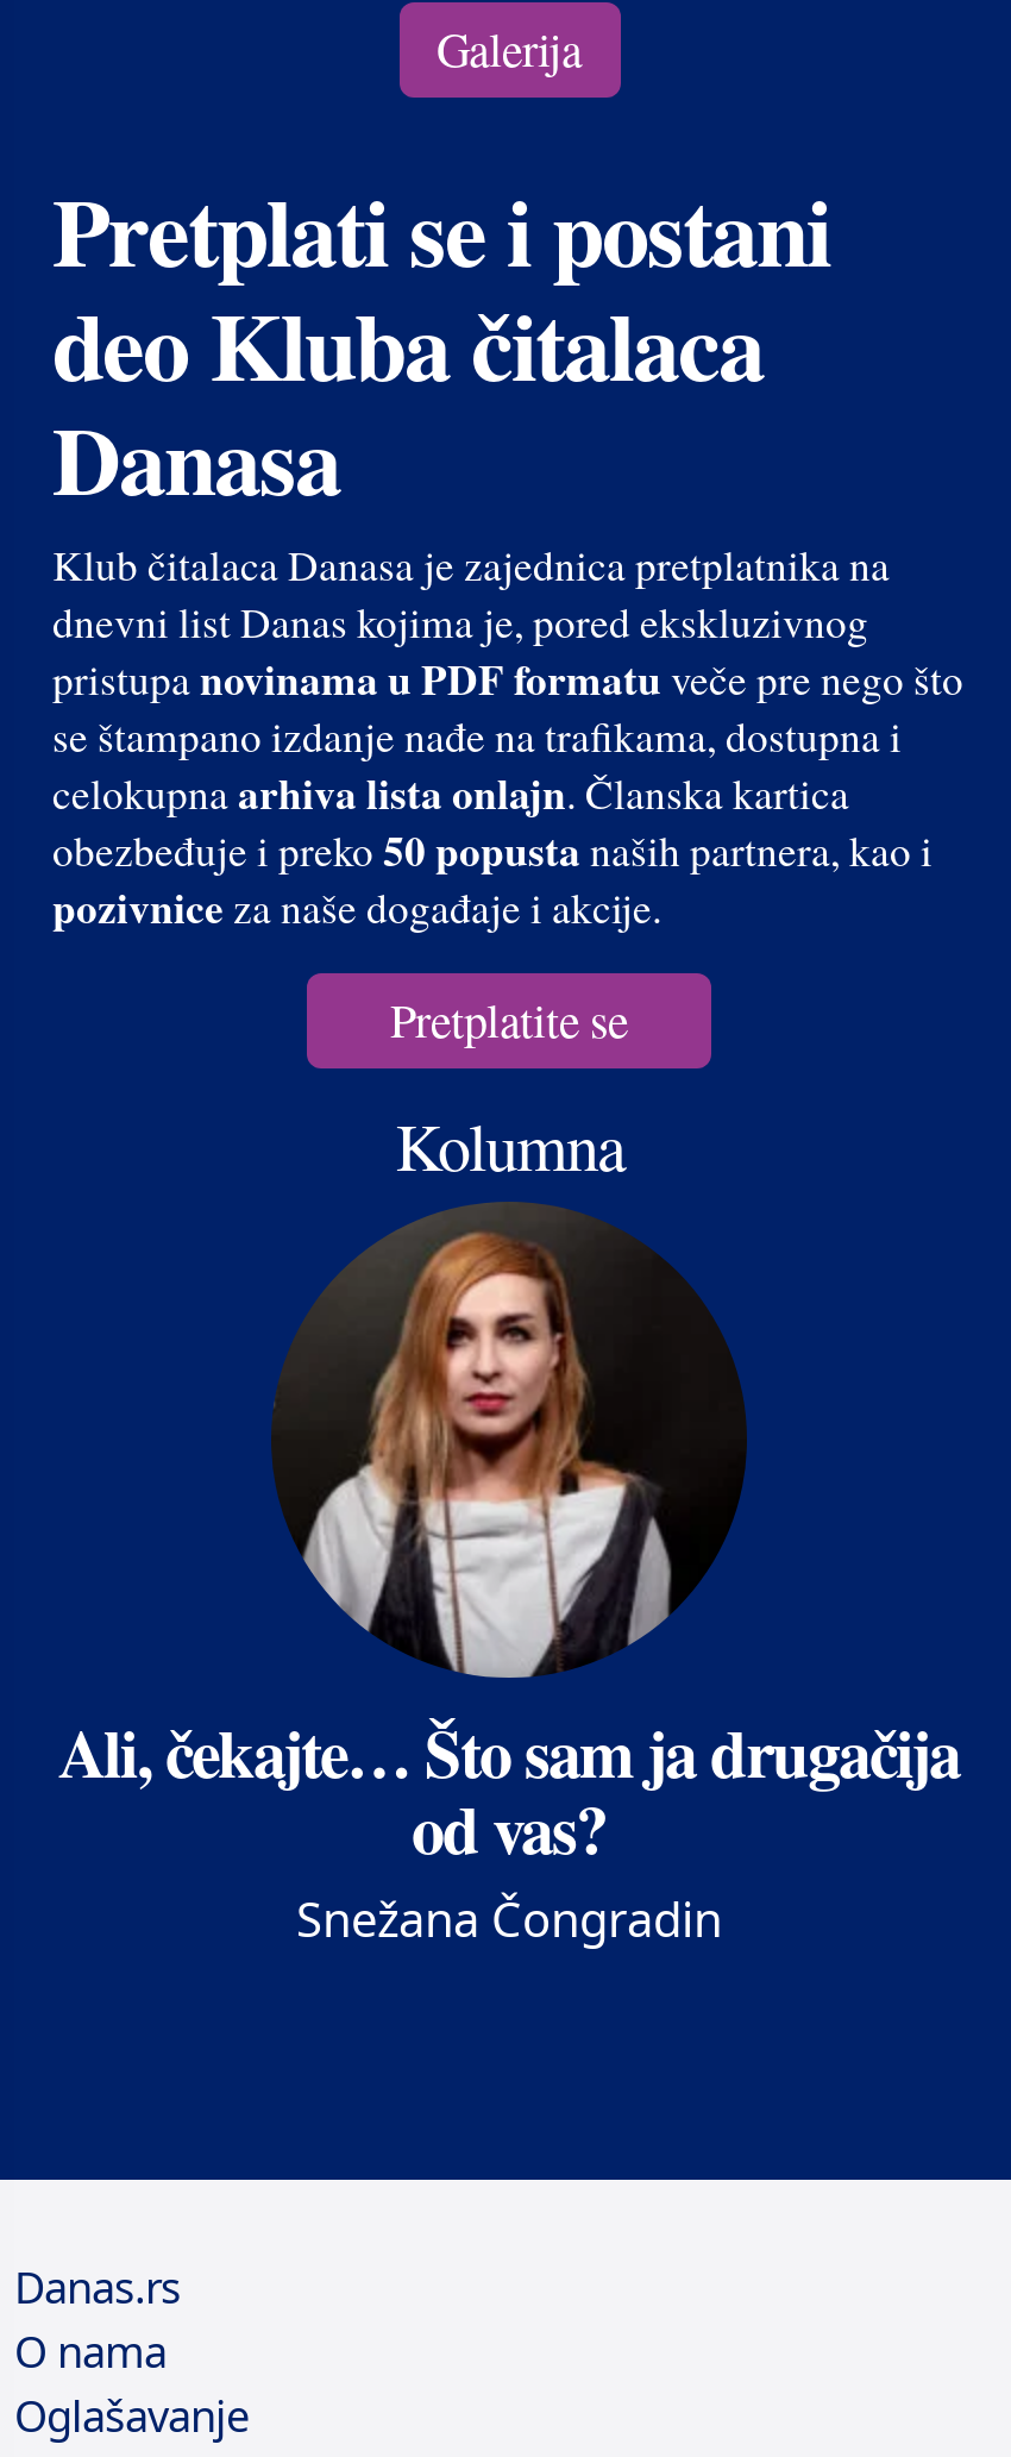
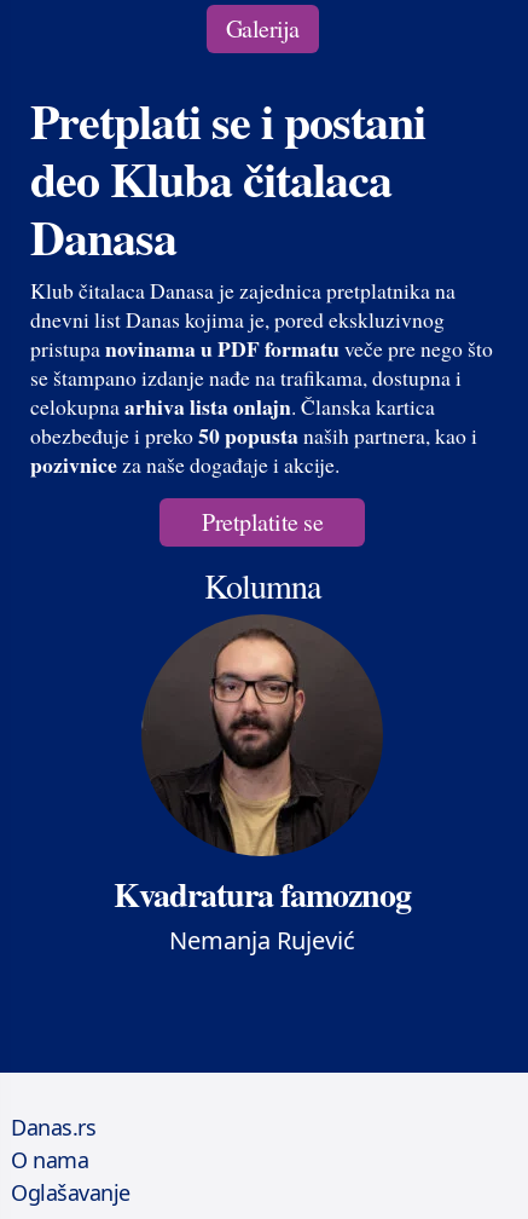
[58,1220,960,1952] [image] | Ali, čekajte… Što sam ja drugačija | od vas? | Snežana Čongradin -> [114,623,411,956] [image] | Kvadratura famoznog | Nemanja Rujević

